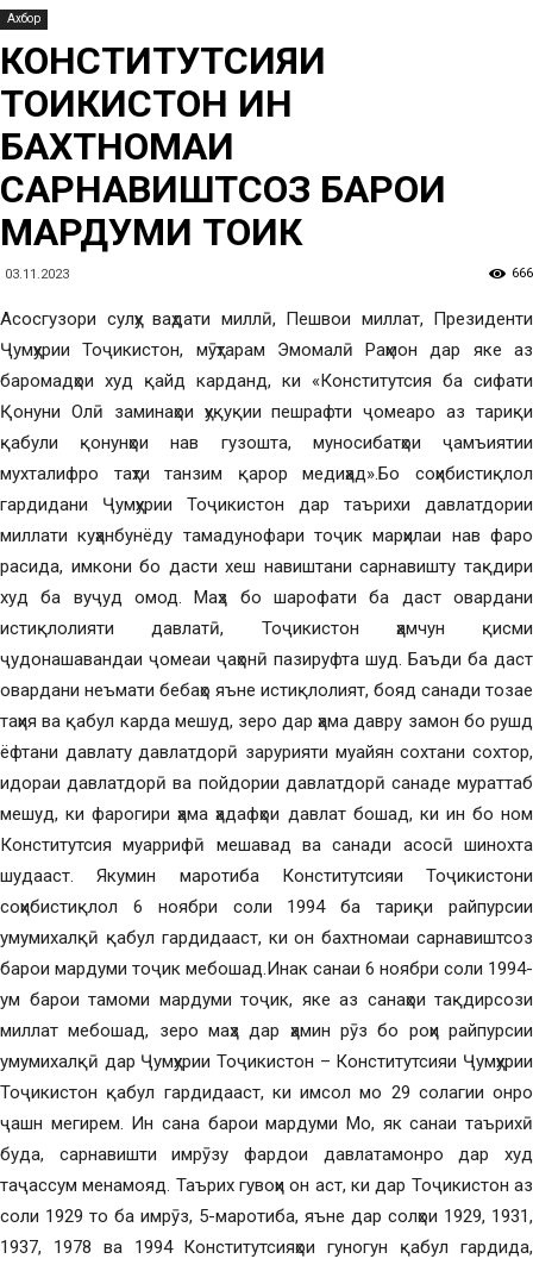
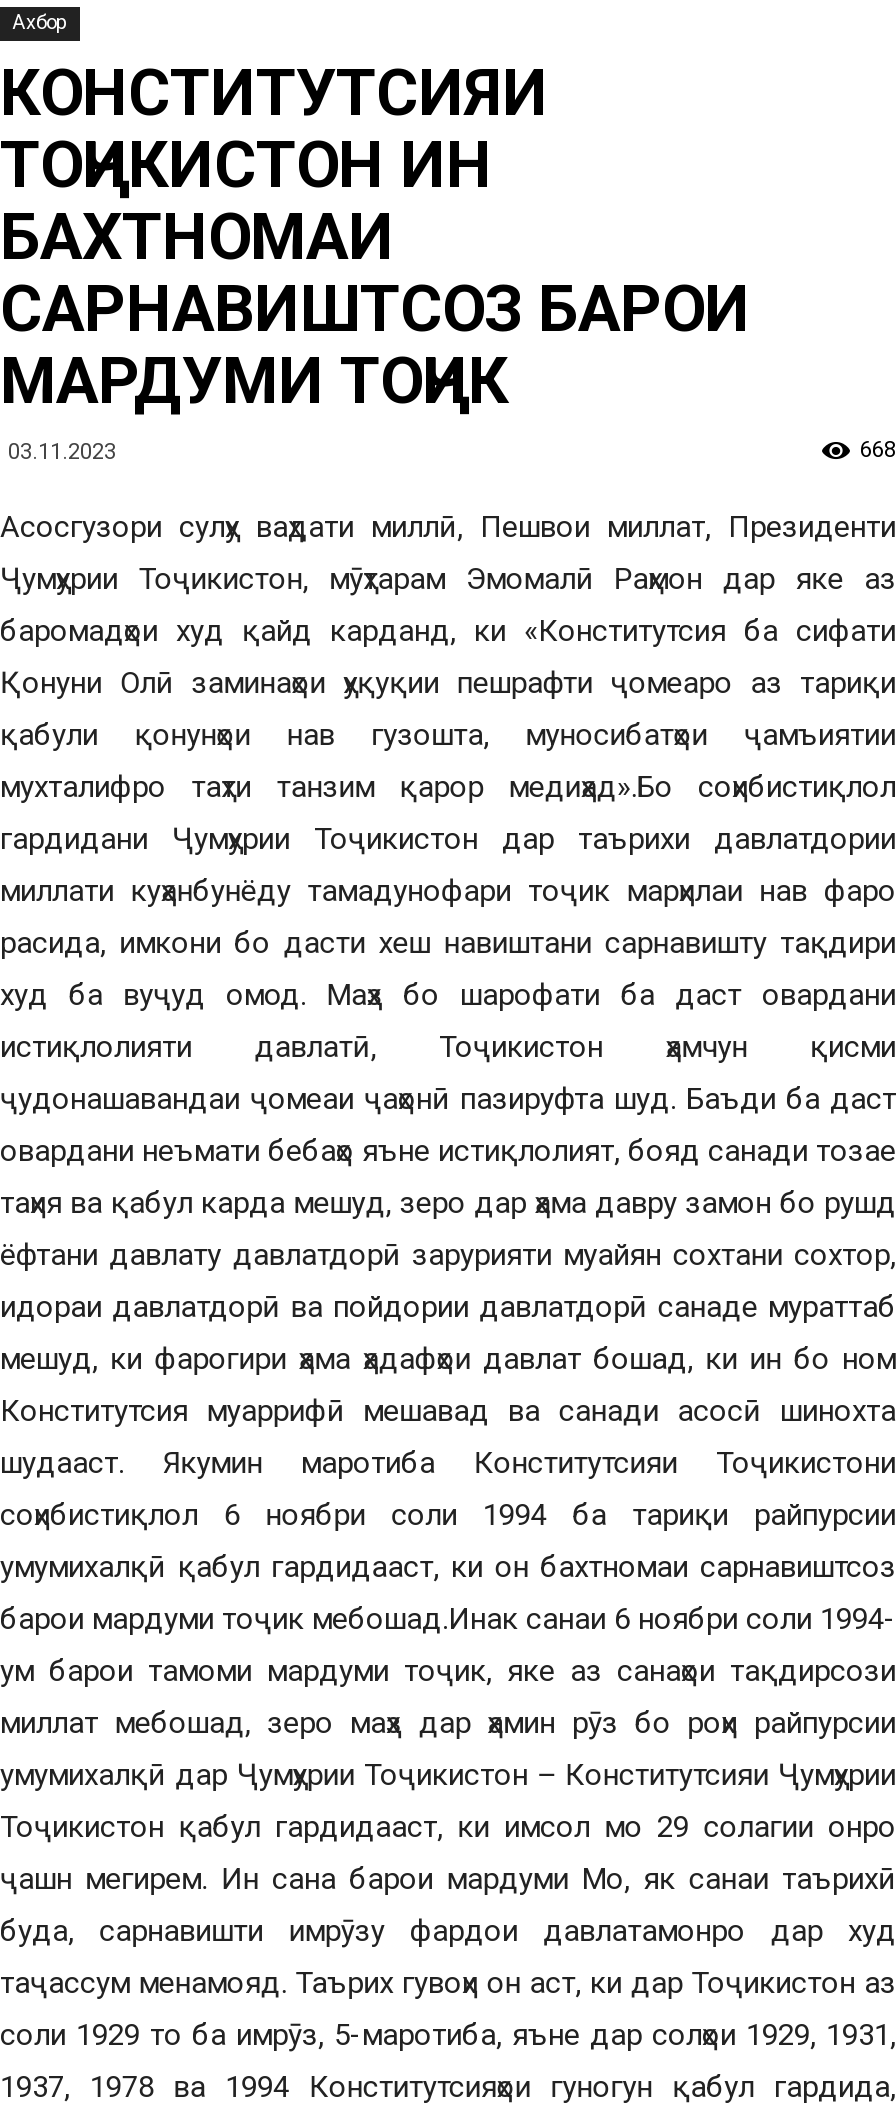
[512,265,533,281] 666 -> [860,437,896,463] 668

